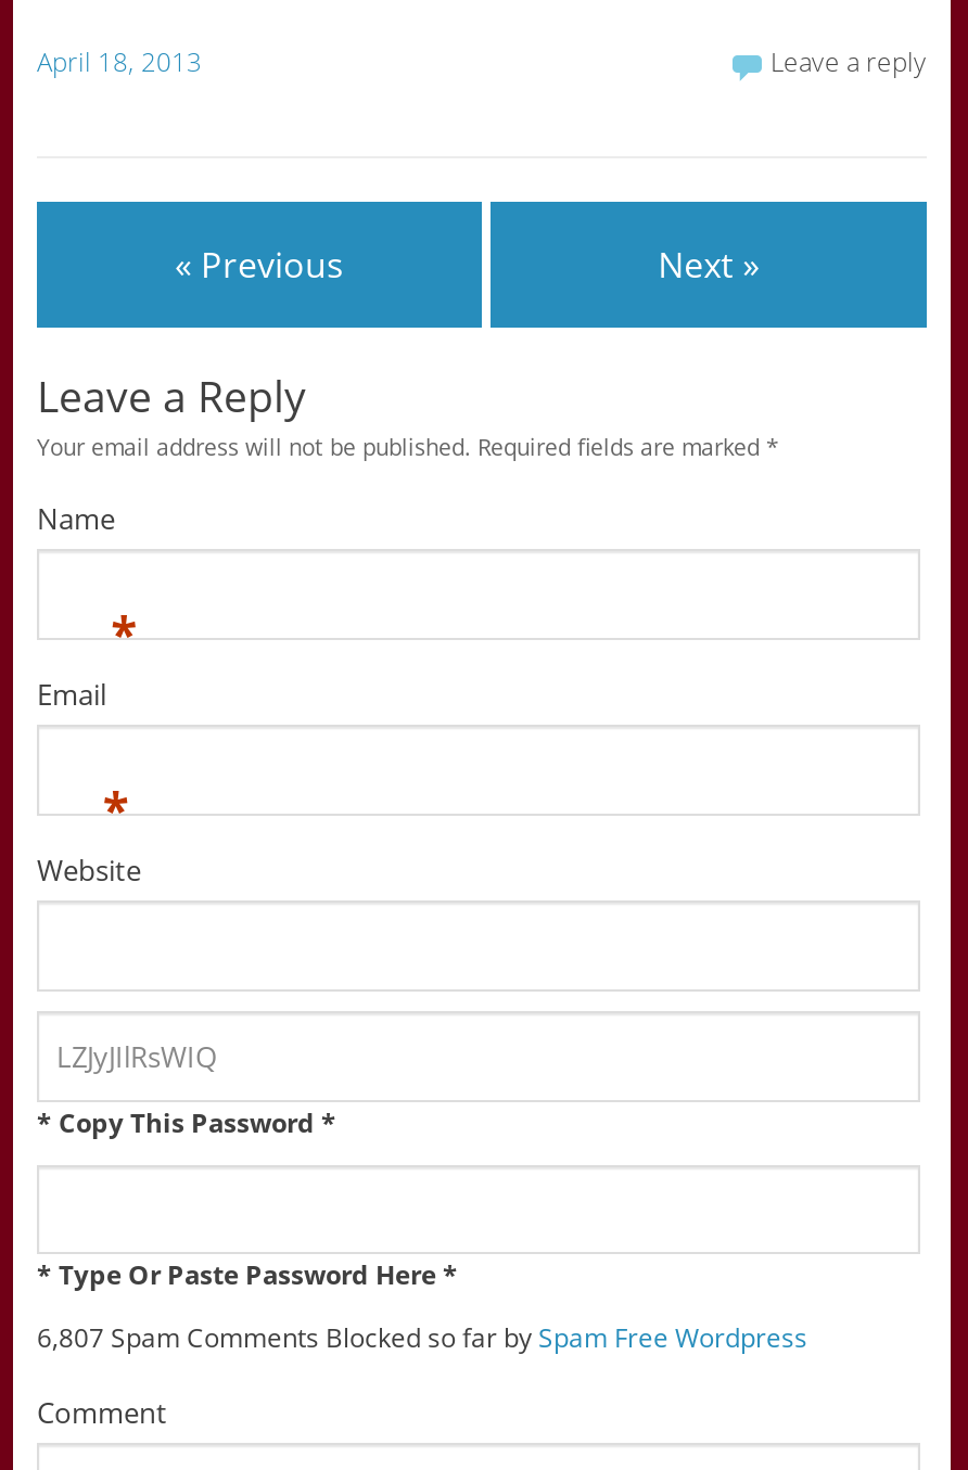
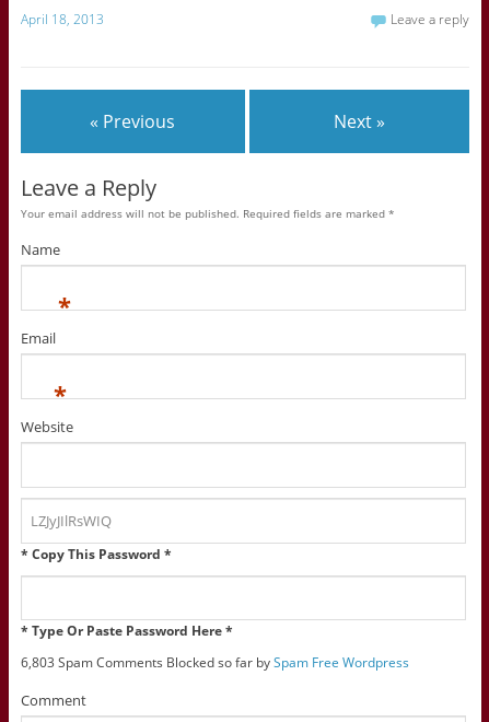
[37,1319,807,1355] 6,807 Spam Comments Blocked so far by Spam Free Wordpress -> [21,653,409,671] 6,803 Spam Comments Blocked so far by Spam Free Wordpress

